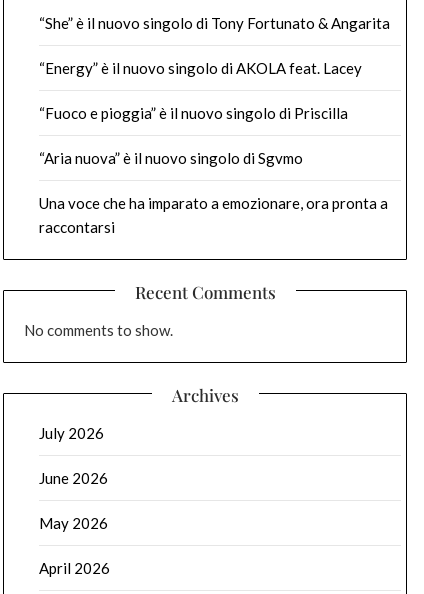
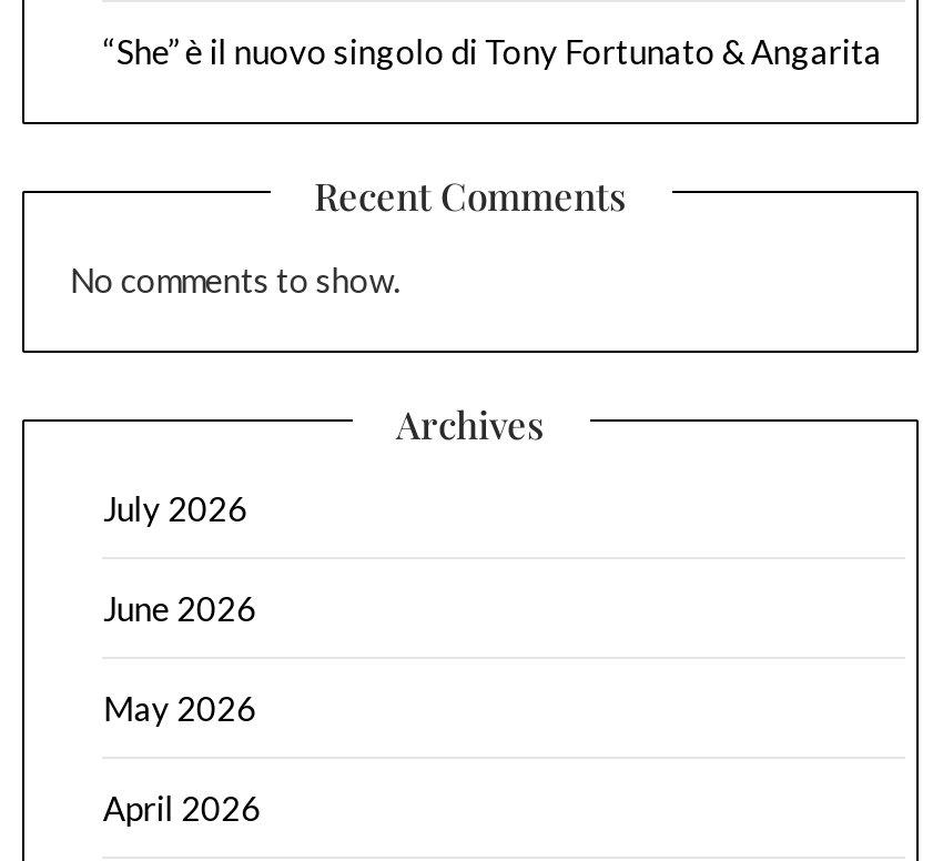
[39,59,388,236] “Energy” è il nuovo singolo di AKOLA feat. Lacey | “Fuoco e pioggia” è il nuovo singolo di Priscilla | “Aria nuova” è il nuovo singolo di Sgvmo | Una voce che ha imparato a emozionare, ora pronta a | raccontarsi -> none

